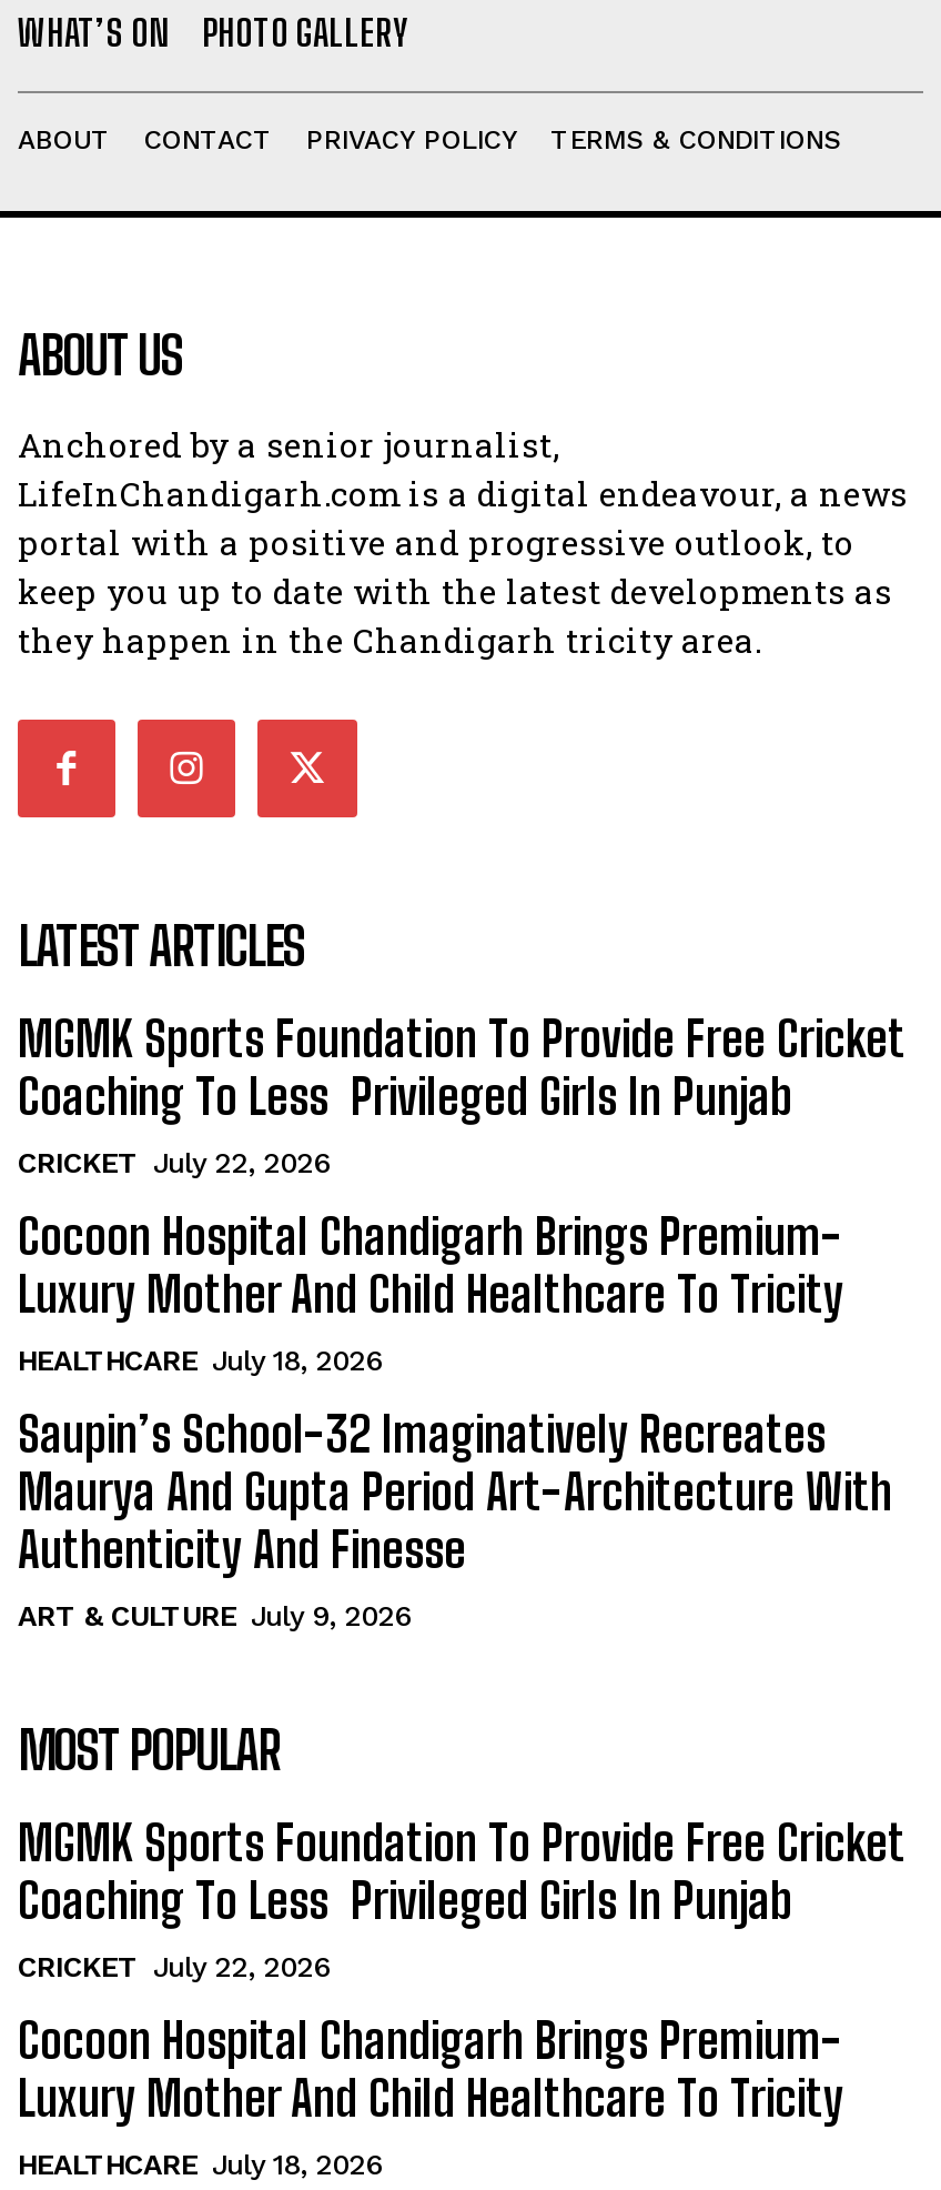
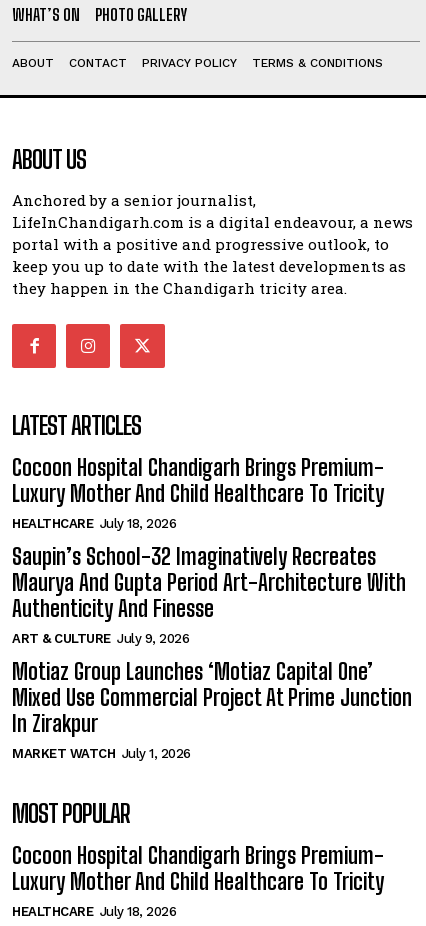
[18,1007,905,1179] MGMK Sports Foundation To Provide Free Cricket | Coaching To Less Privileged Girls In Punjab | CRICKET July 22, 2026 -> none
moved [18,1205,892,1632] -> [12,454,406,646]: Cocoon Hospital Chandigarh Brings Premium- | Luxury Mother And Child Healthcare To Tricity | HEALTHCARE July 18, 2026 | Saupin’s School-32 Imaginatively Recreates | Maurya And Gupta Period Art-Architecture With | Authenticity And Finesse | ART & CULTURE July 9, 2026
none -> [12,658,412,761] Motiaz Group Launches ‘Motiaz Capital One’ | Mixed Use Commercial Project At Prime Junction | In Zirakpur | MARKET WATCH July 1, 2026
moved [18,1716,280,1780] -> [12,799,130,828]: MOST POPULAR
[18,1812,905,1983] MGMK Sports Foundation To Provide Free Cricket | Coaching To Less Privileged Girls In Punjab | CRICKET July 22, 2026 -> none

